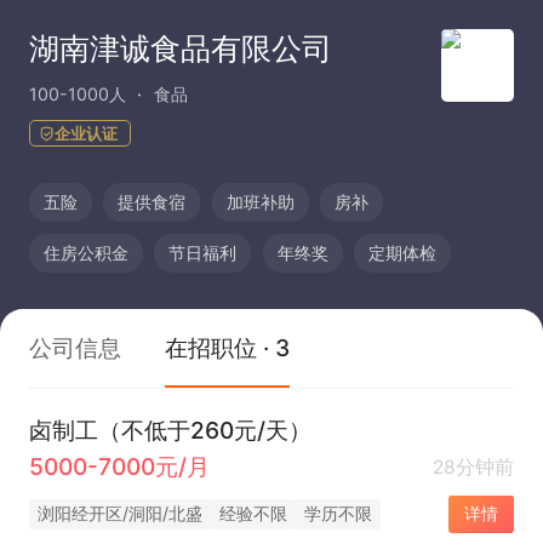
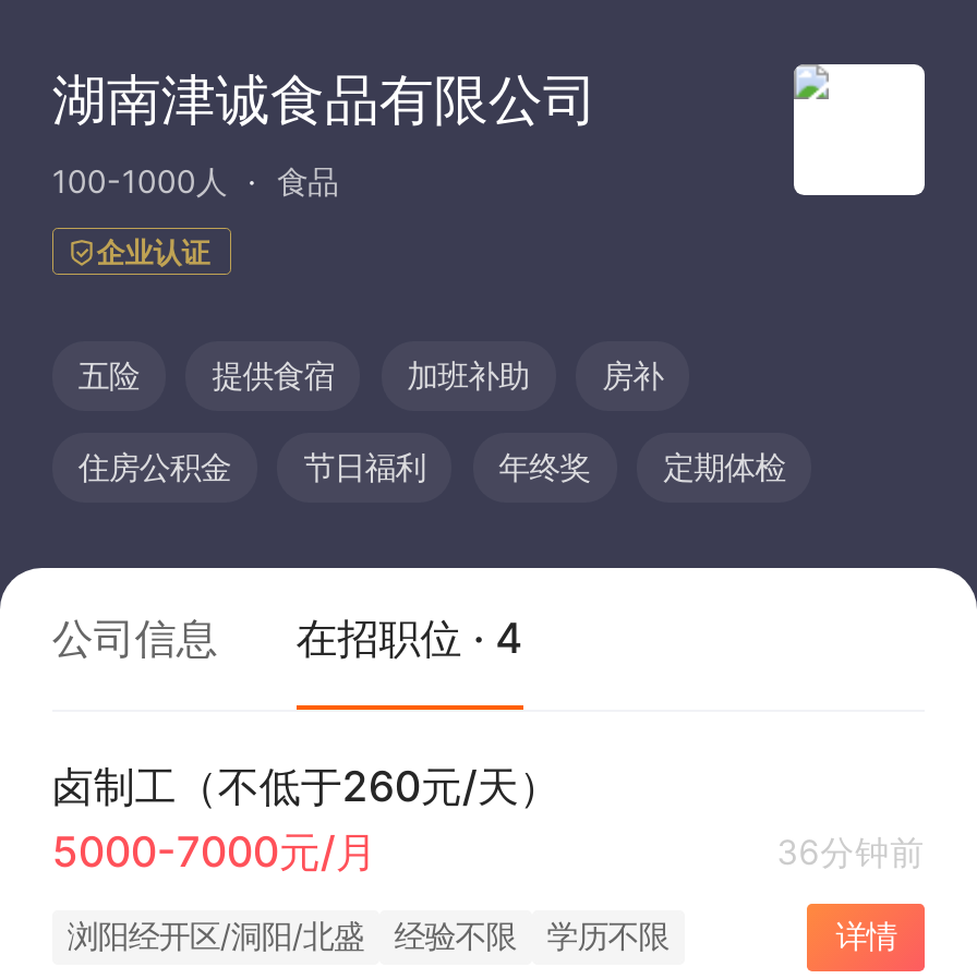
[29,333,290,362] 公司信息 在招职位 · 3 -> [52,611,524,663] 公司信息 在招职位 · 4
[433,455,514,478] 28分钟前 -> [777,831,925,873] 36分钟前

